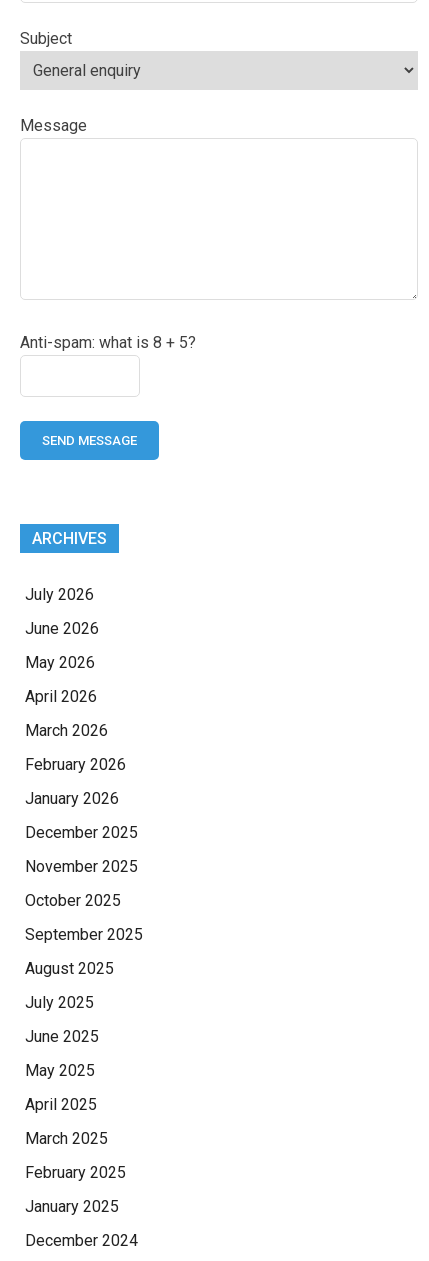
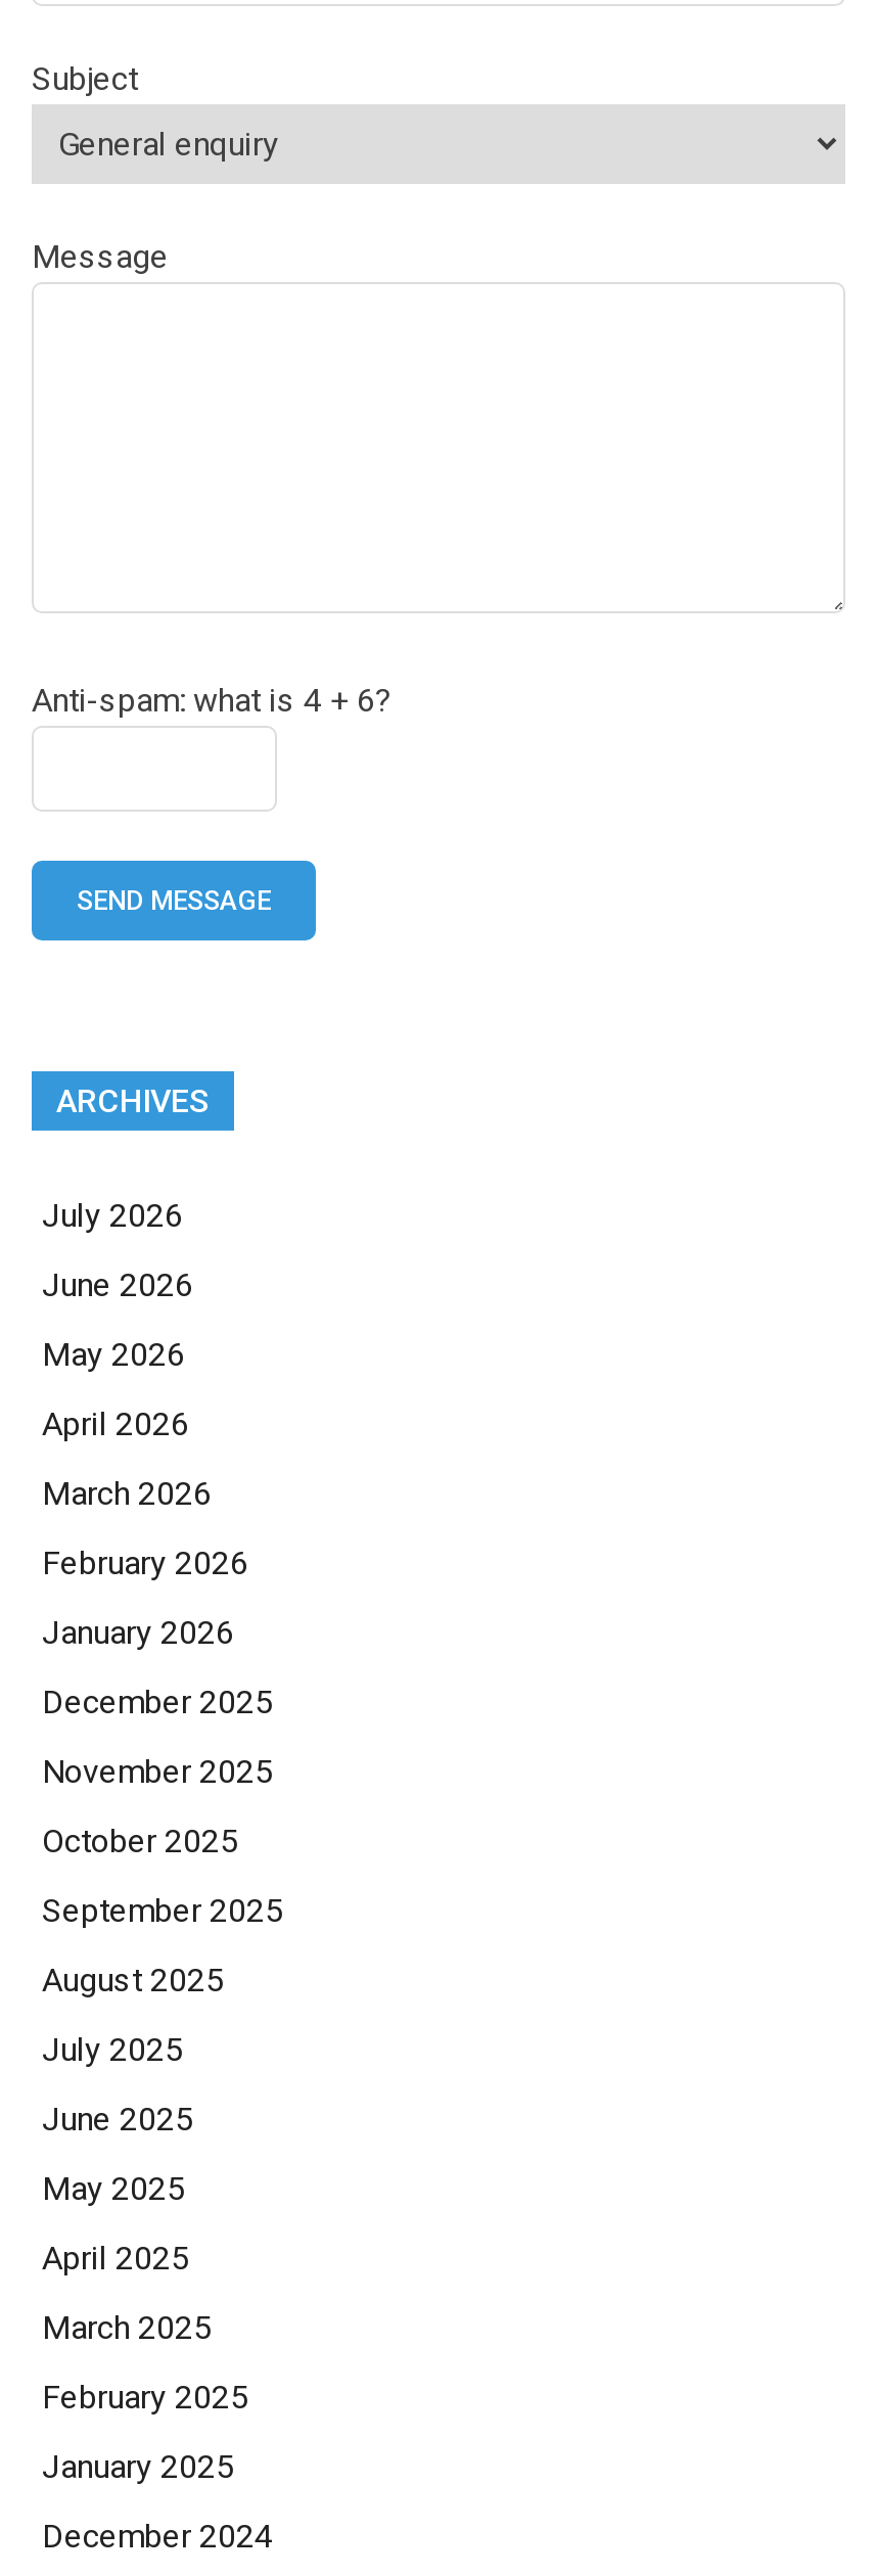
[20,333,196,352] Anti-spam: what is 8 + 5? -> [32,681,392,720] Anti-spam: what is 4 + 6?

